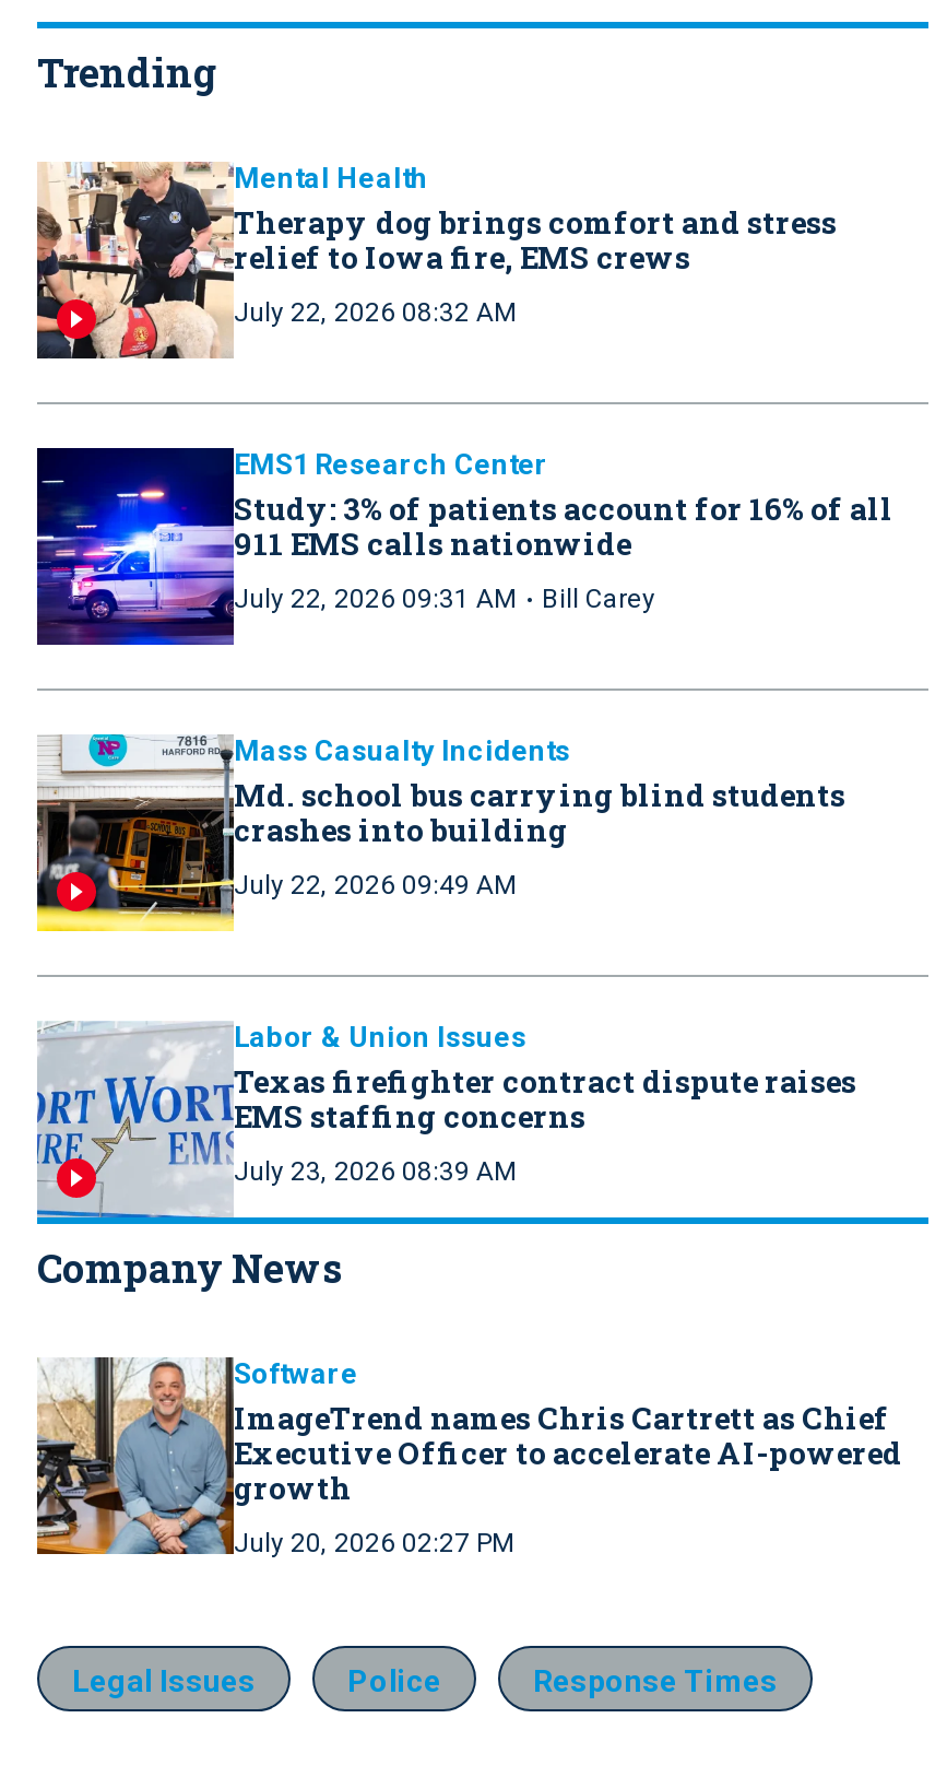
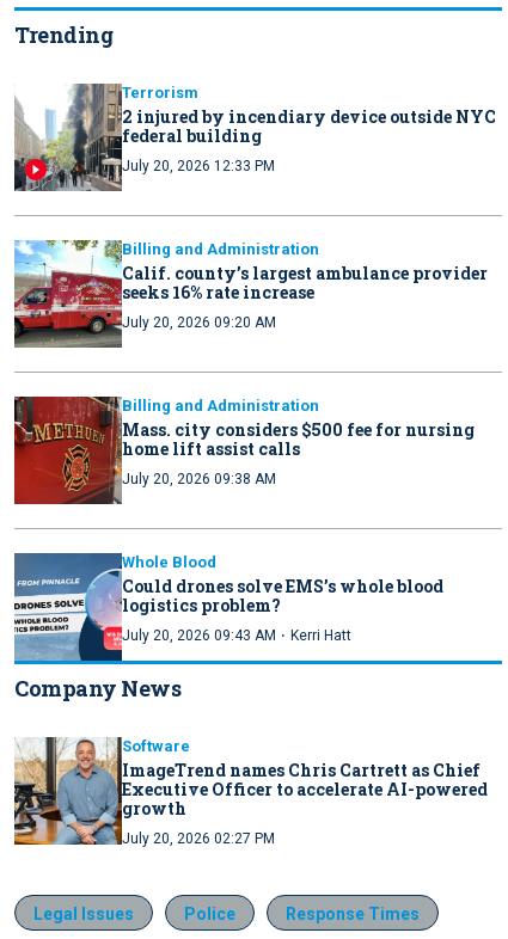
[35,160,837,358] [image] | Mental Health | Therapy dog brings comfort and stress | relief to Iowa fire, EMS crews -> [13,82,496,192] [image] | Terrorism | 2 injured by incendiary device outside NYC | federal building
[234,296,516,327] July 22, 2026 08:32 AM -> [122,157,275,174] July 20, 2026 12:33 PM
[35,446,893,647] [image] | EMS1 Research Center | Study: 3% of patients account for 16% of all | 911 EMS calls nationwide | July 22, 2026 09:31 AM · Bill Carey -> [13,239,488,349] [image] | Billing and Administration | Calif. county’s largest ambulance provider | seeks 16% rate increase
[35,732,516,933] [image] | July 22, 2026 09:49 AM -> [13,395,475,505] [image] | Billing and Administration | Mass. city considers $500 fee for nursing | home lift assist calls
[234,733,845,849] Mass Casualty Incidents | Md. school bus carrying blind students | crashes into building -> [122,314,276,330] July 20, 2026 09:20 AM
[35,1021,516,1220] [image] | July 23, 2026 08:39 AM -> [13,552,443,662] [image] | Whole Blood | Could drones solve EMS’s whole blood | logistics problem? | July 20, 2026 09:43 AM · Kerri Hatt
[234,1020,856,1135] Labor & Union Issues | Texas firefighter contract dispute raises | EMS staffing concerns -> [122,470,276,487] July 20, 2026 09:38 AM

